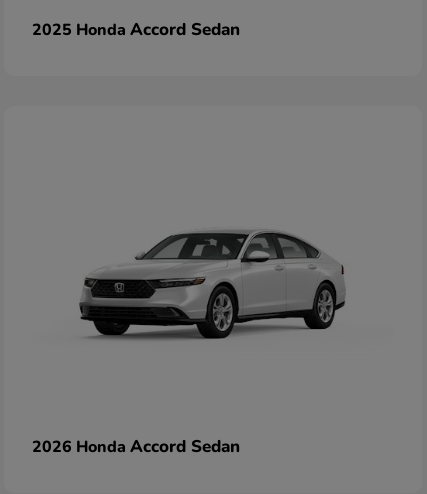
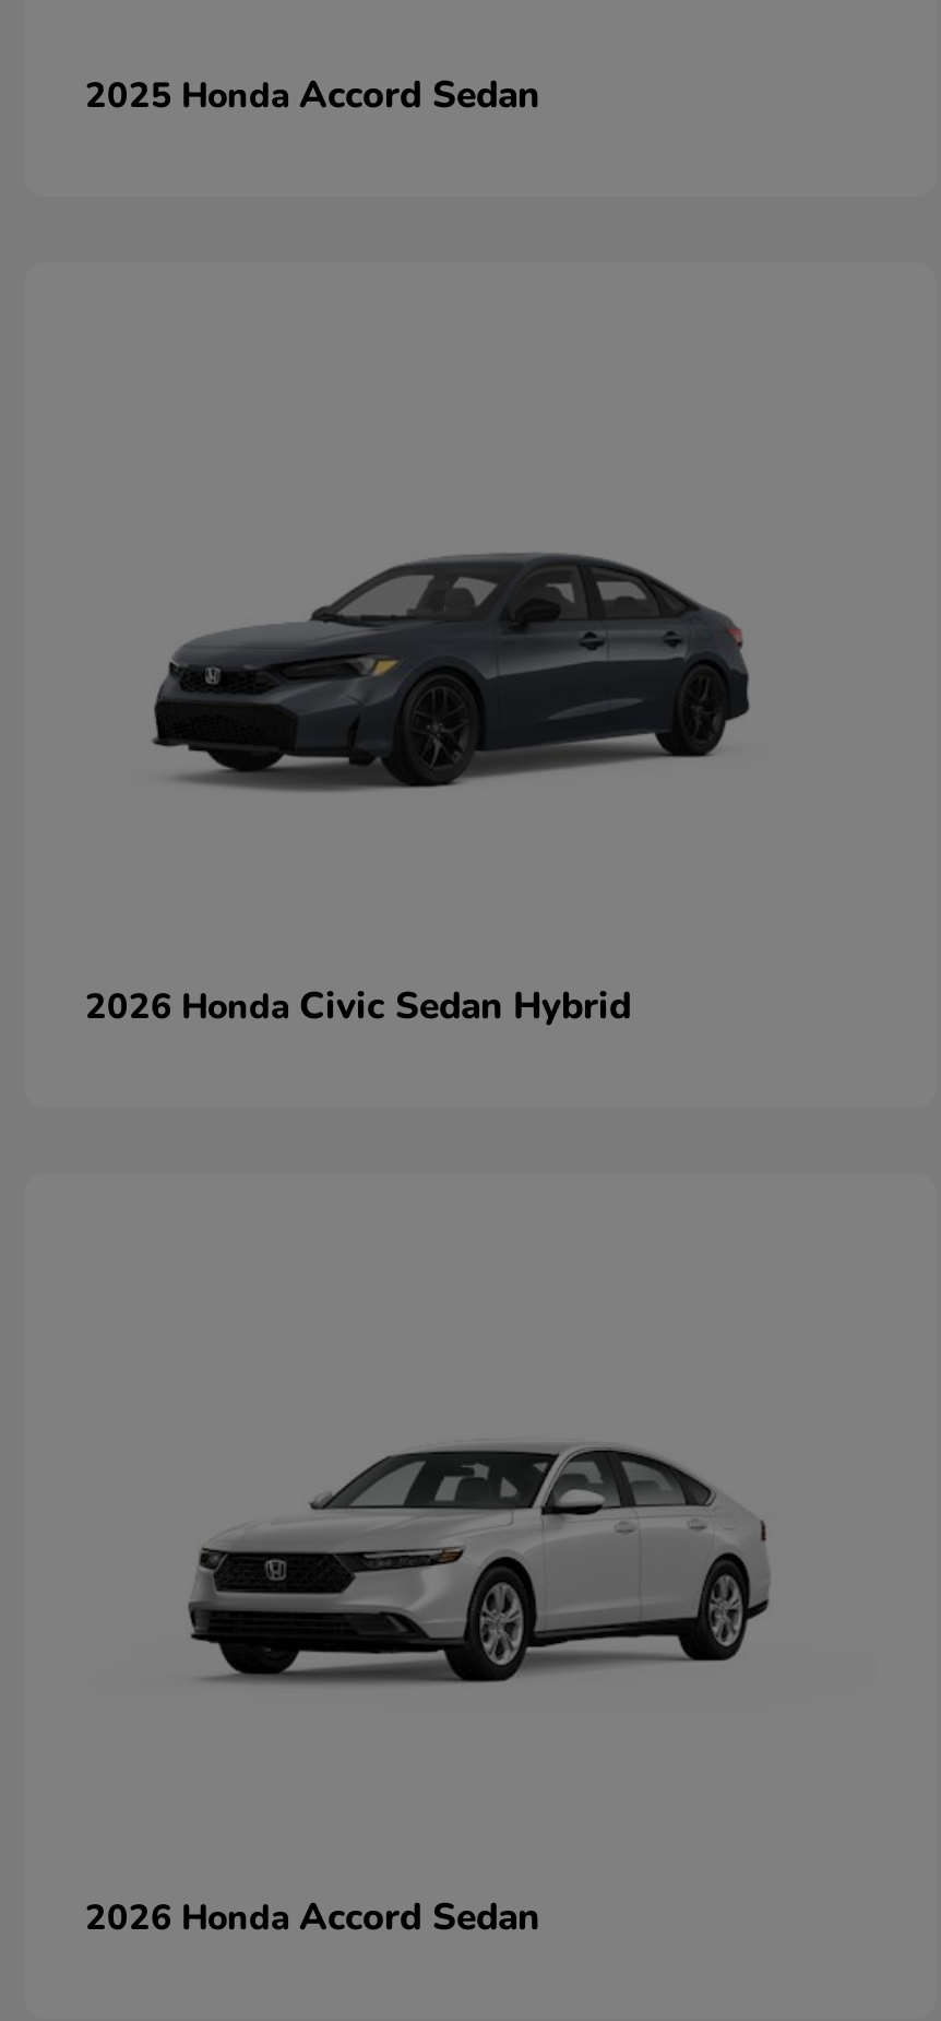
none -> [85,981,631,1031] 2026 Honda Civic Sedan Hybrid
none -> [151,551,751,793] [image]

